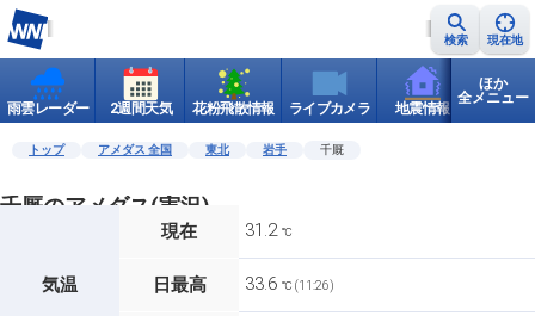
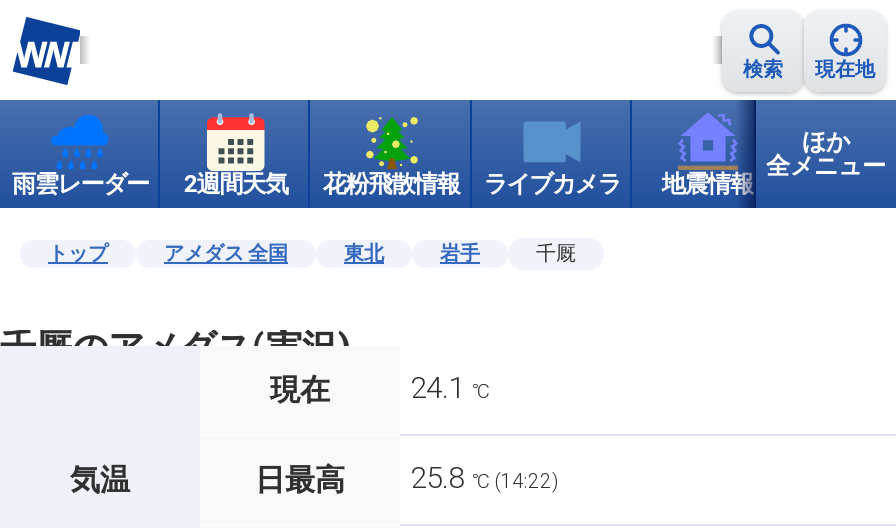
[245,219,293,241] 31.2 ℃ -> [410,370,490,406] 24.1 ℃
[152,273,334,296] 日最高 33.6 ℃ (11:26) -> [255,460,560,498] 日最高 25.8 ℃ (14:22)

